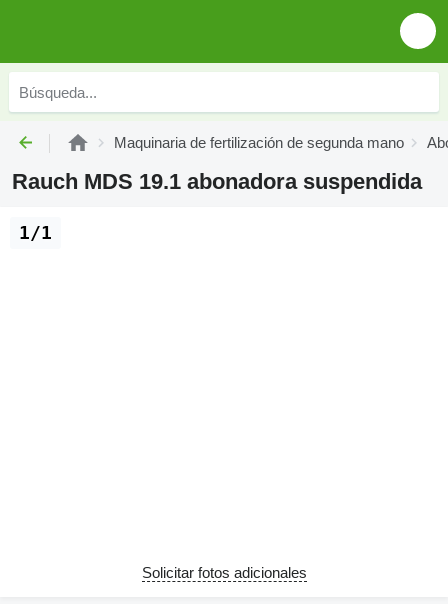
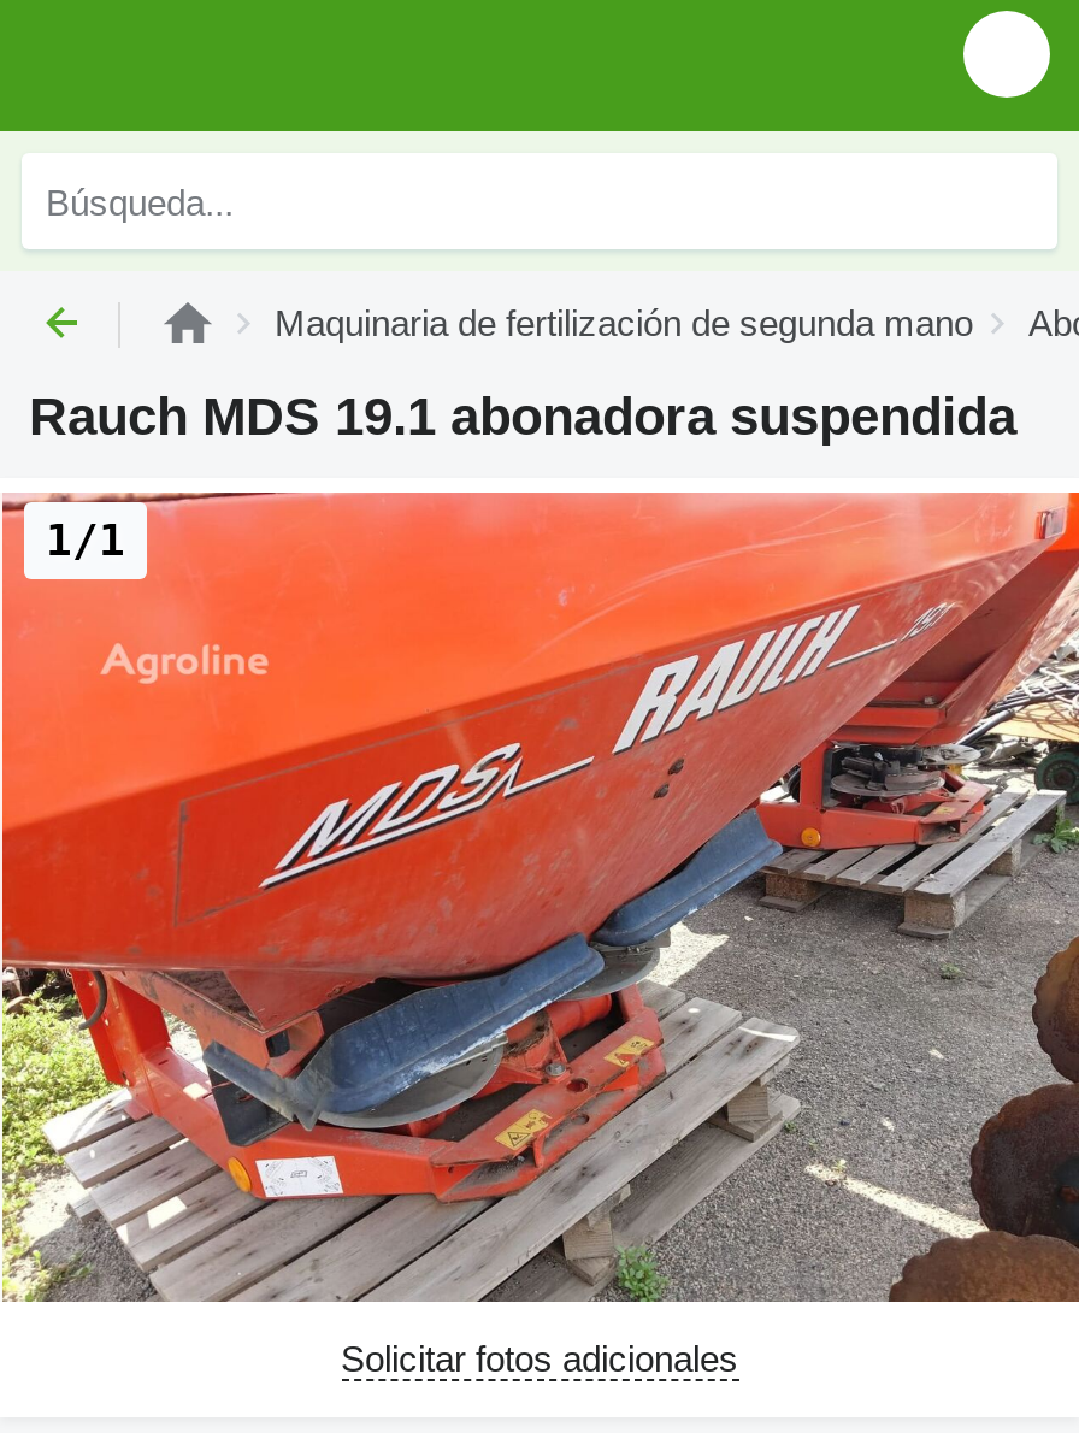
none -> [7,490,1072,1304] [image]

